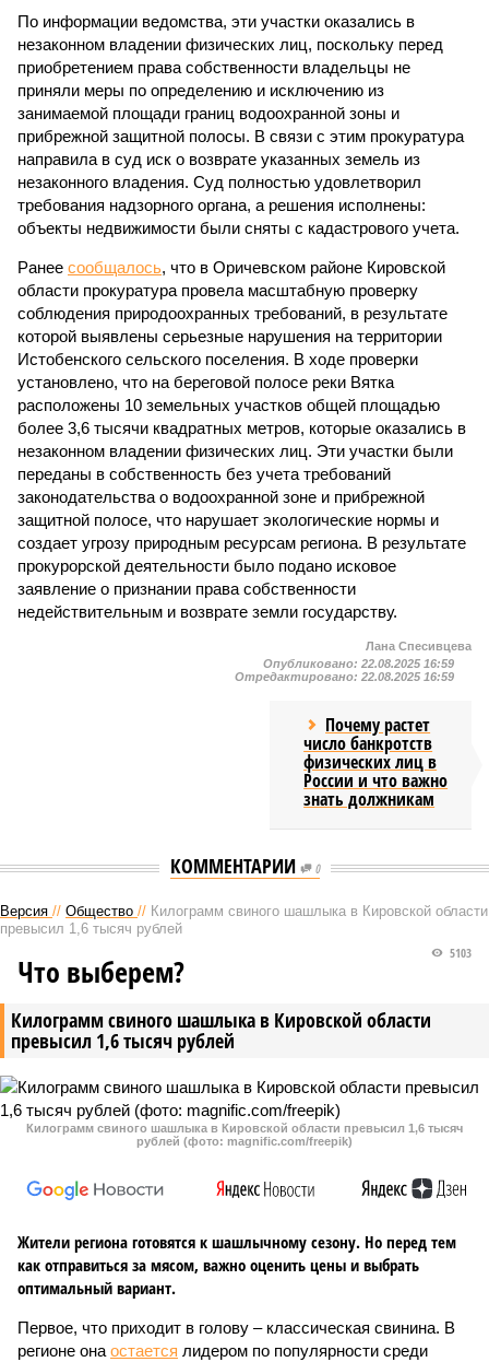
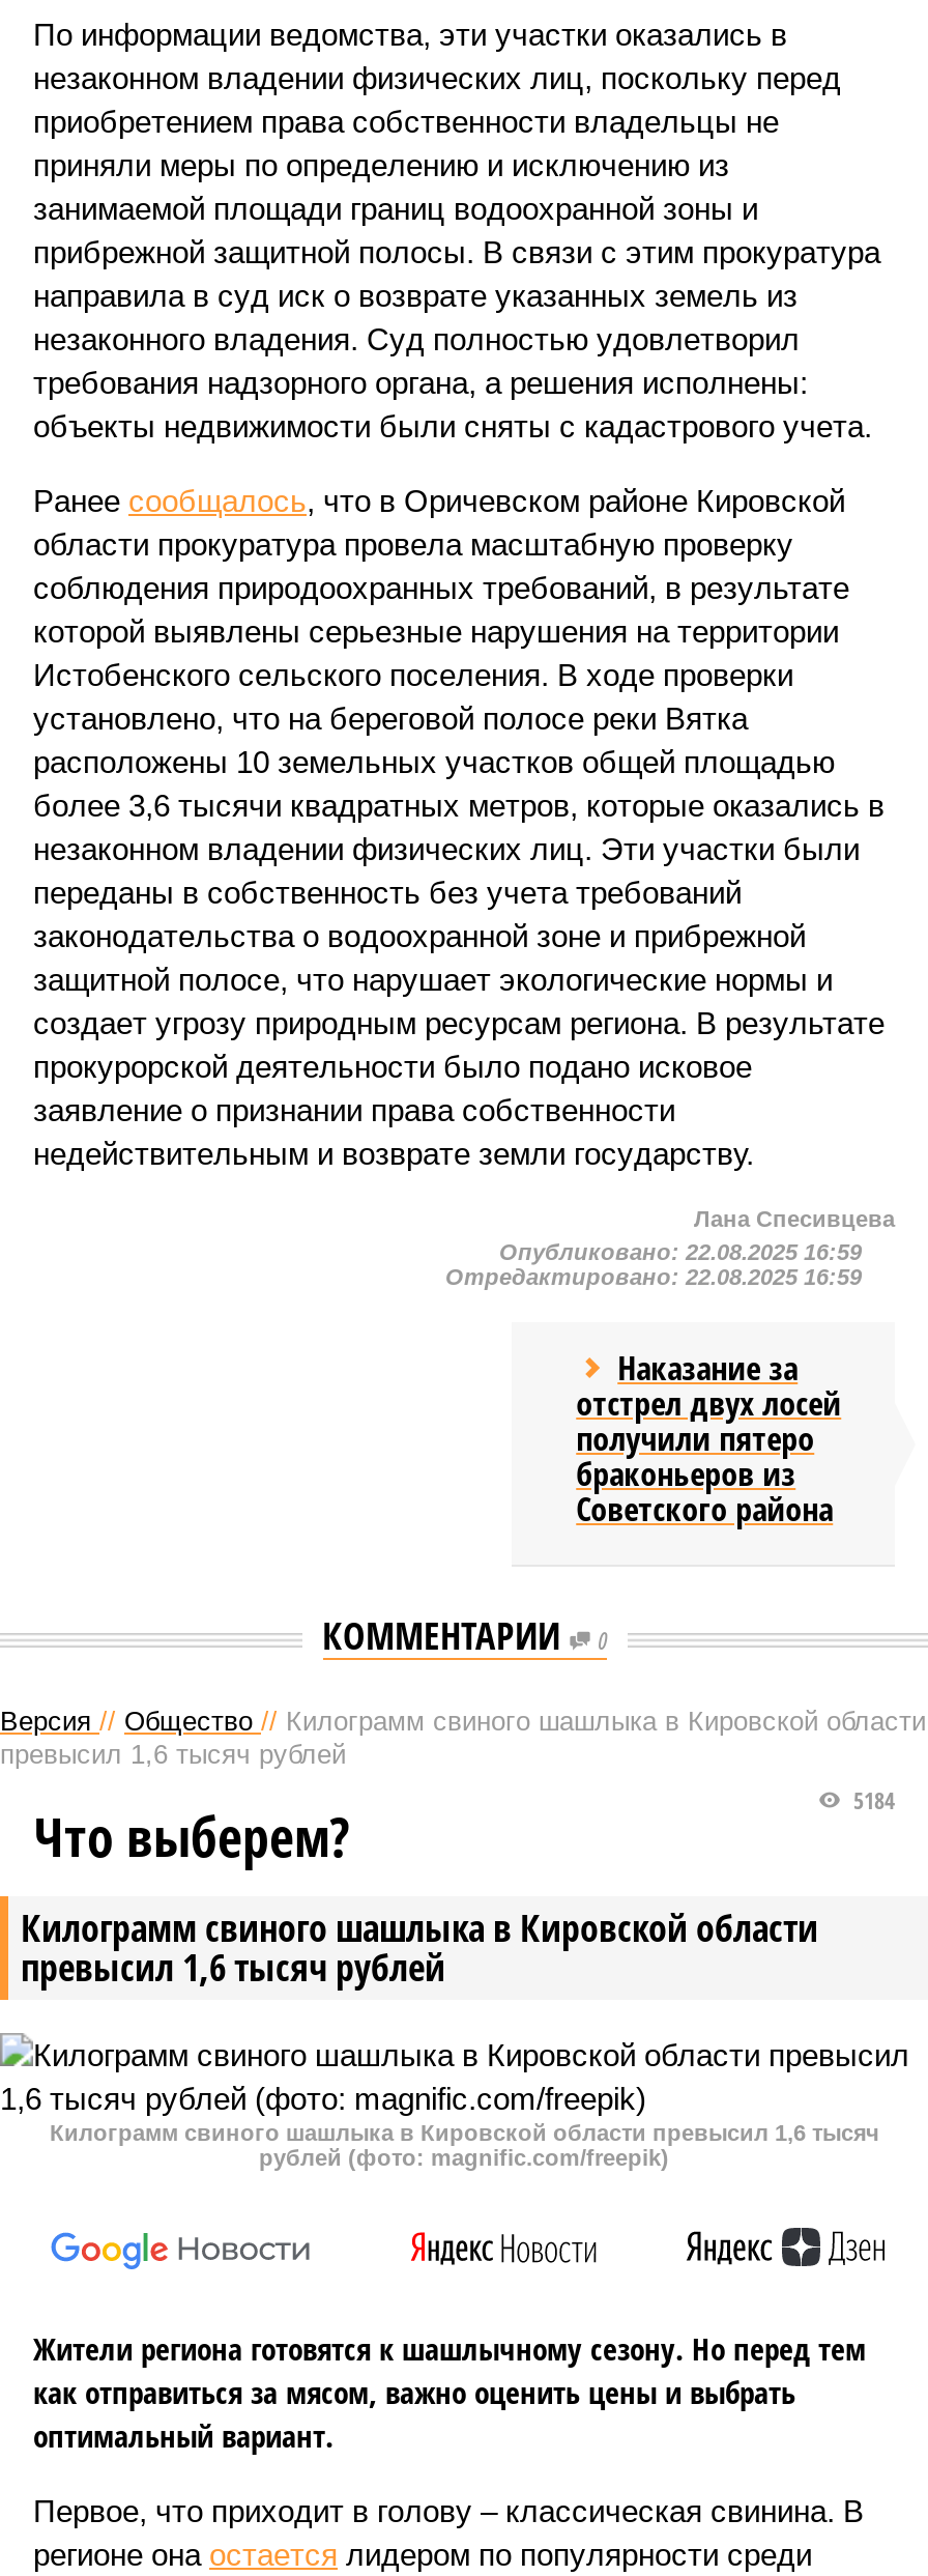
[304,713,448,811] Почему растет | число банкротств | физических лиц в | России и что важно | знать должникам -> [576,1345,841,1532] Наказание за | отстрел двух лосей | получили пятеро | браконьеров из | Советского района
[446,944,472,961] 5103 -> [847,1784,895,1815] 5184

